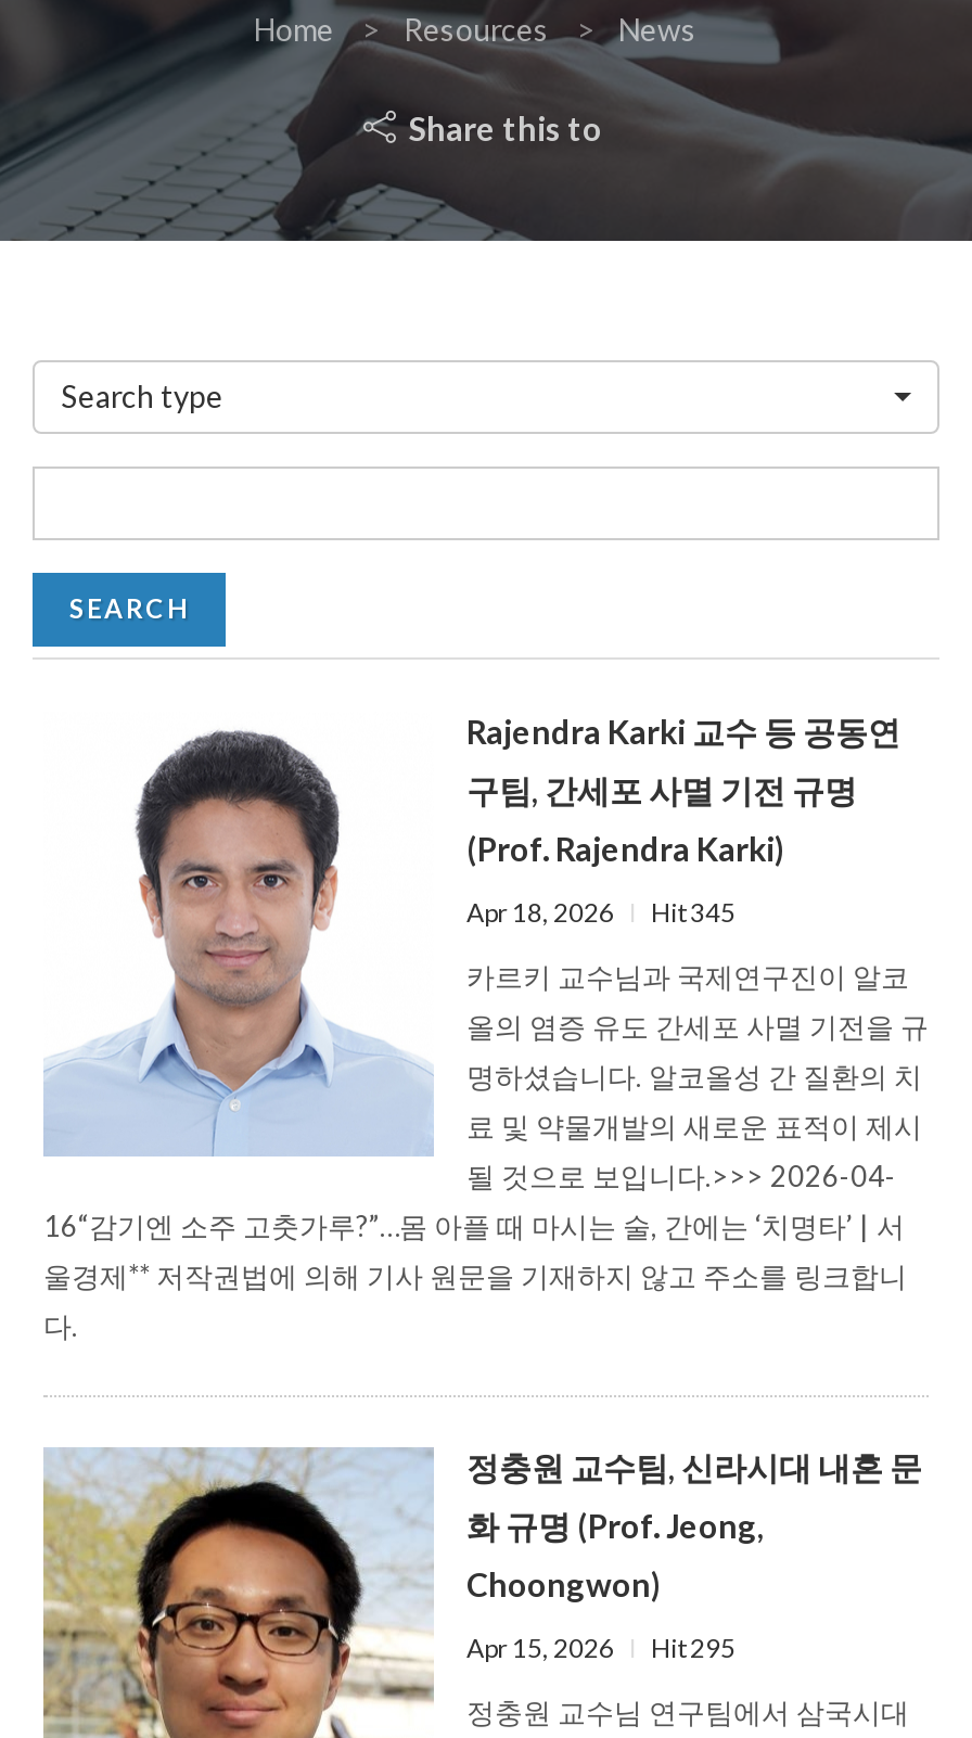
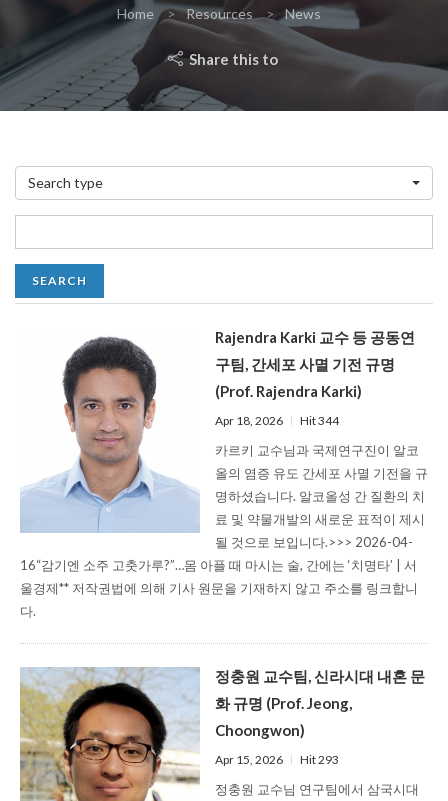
[466,897,736,929] Apr 18, 2026 l Hit 345 -> [215,413,339,428] Apr 18, 2026 l Hit 344
[466,1632,736,1665] Apr 15, 2026 l Hit 295 -> [215,752,339,767] Apr 15, 2026 l Hit 293

